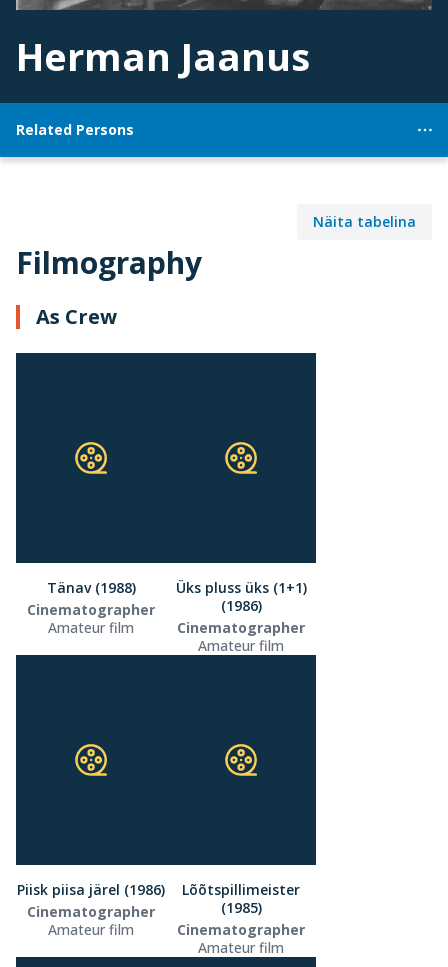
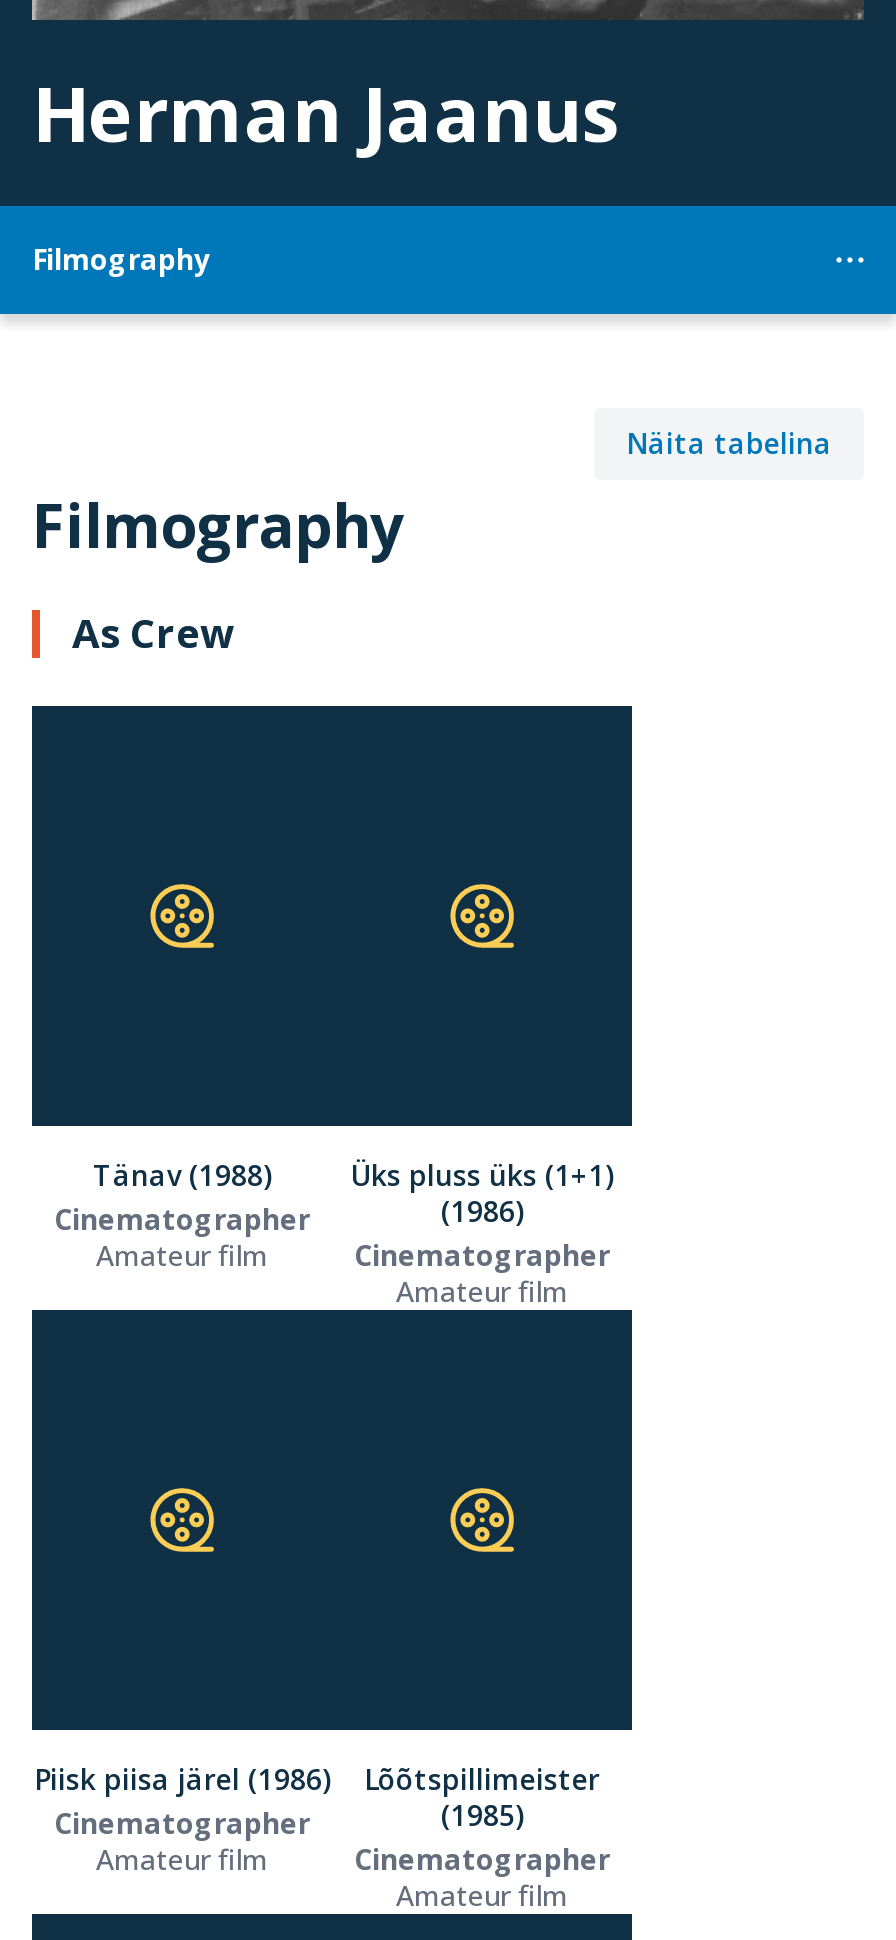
[16,120,134,139] Related Persons -> [32,241,210,279] Filmography

